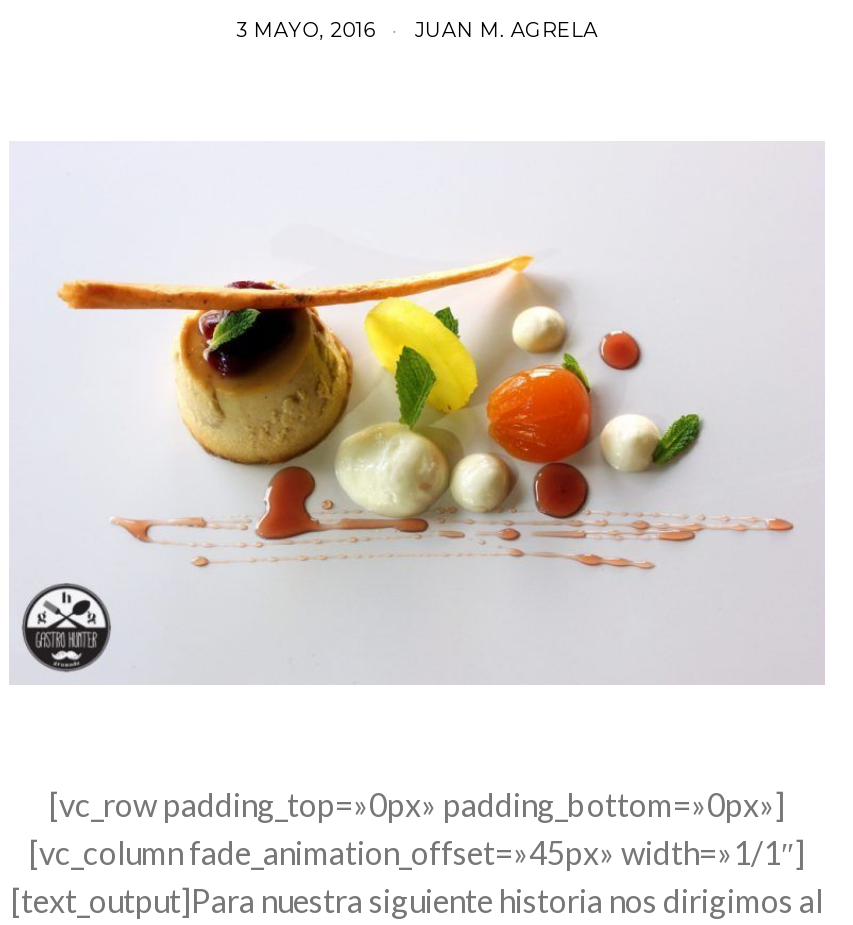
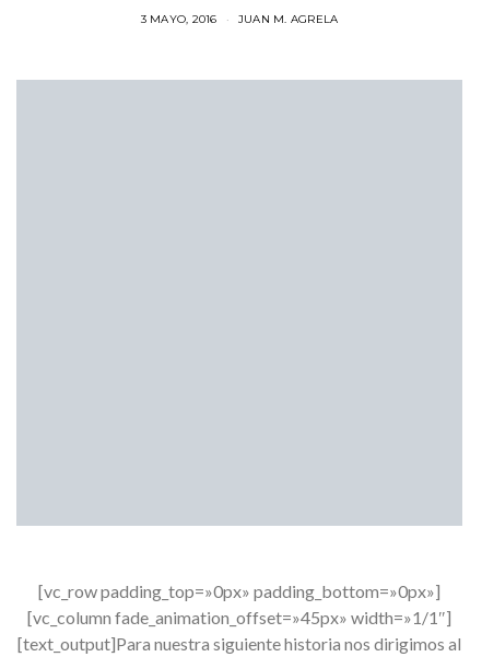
[21,147,795,673] [image] -> none

